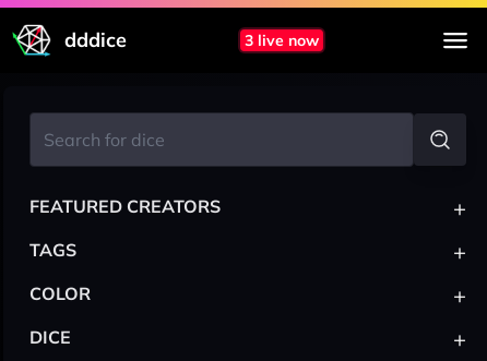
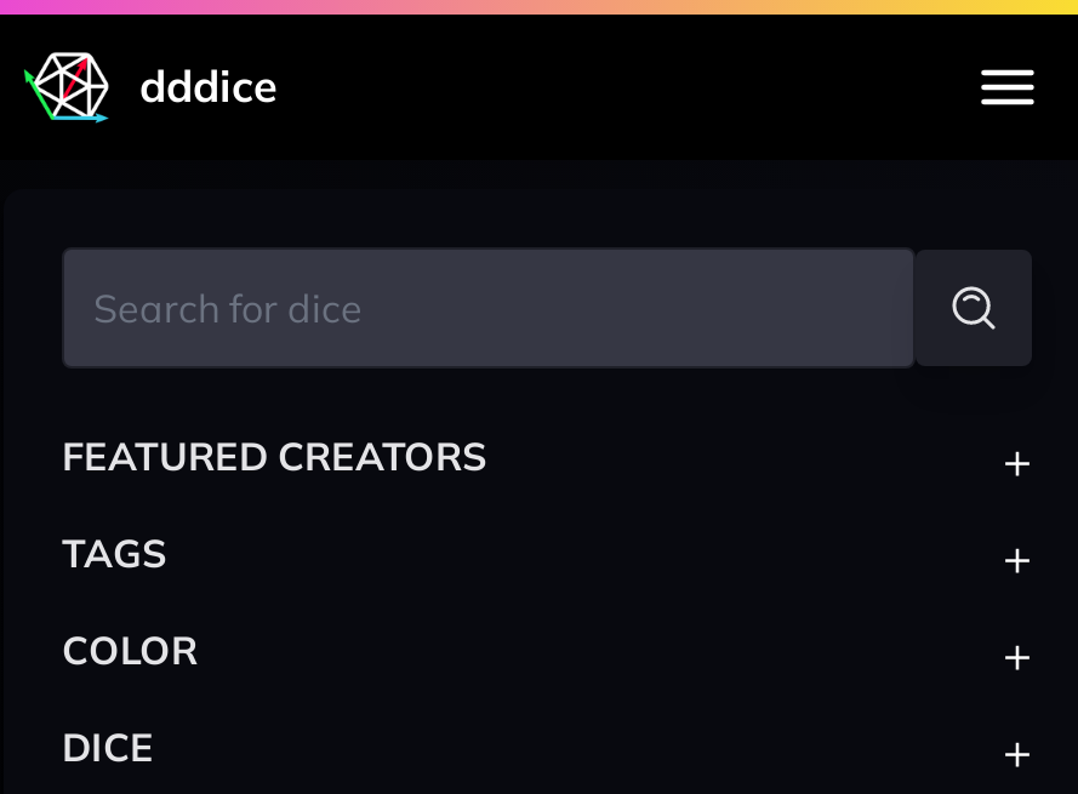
[244,31,318,50] 3 live now -> none

